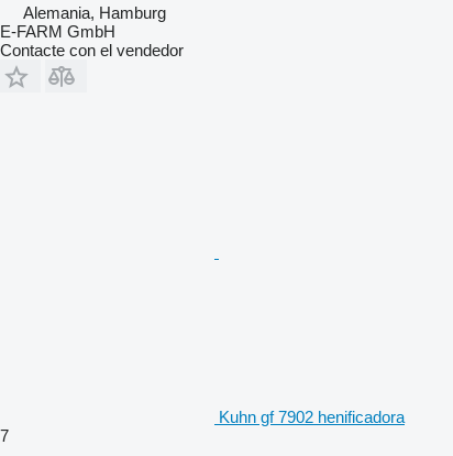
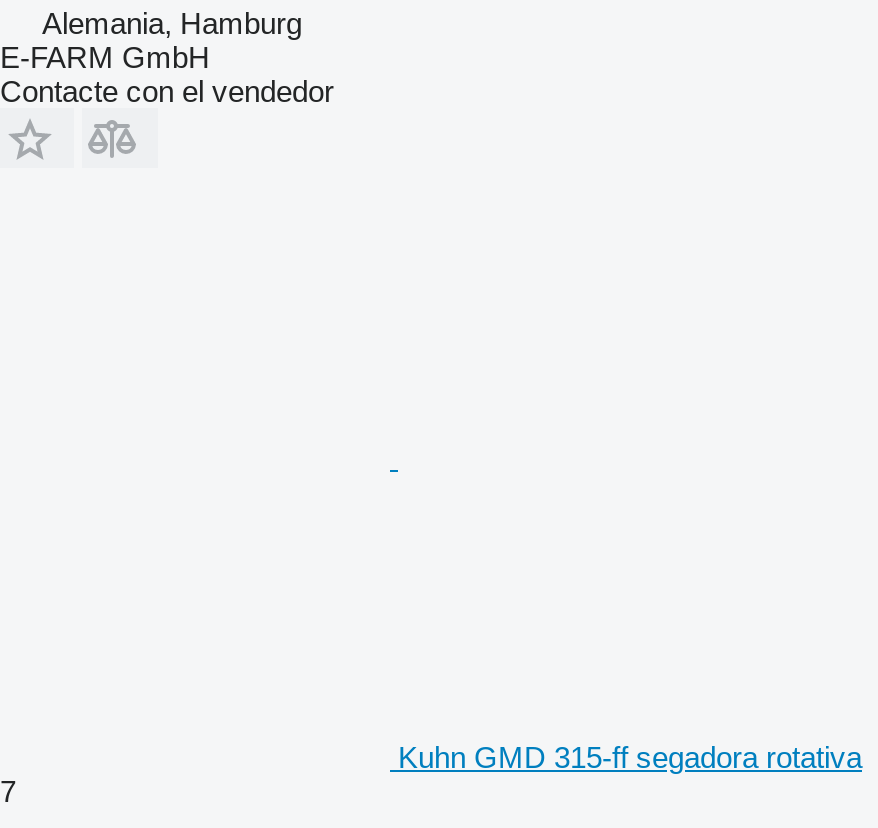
[219,408,405,426] Kuhn gf 7902 henificadora -> [398,740,862,774] Kuhn GMD 315-ff segadora rotativa

